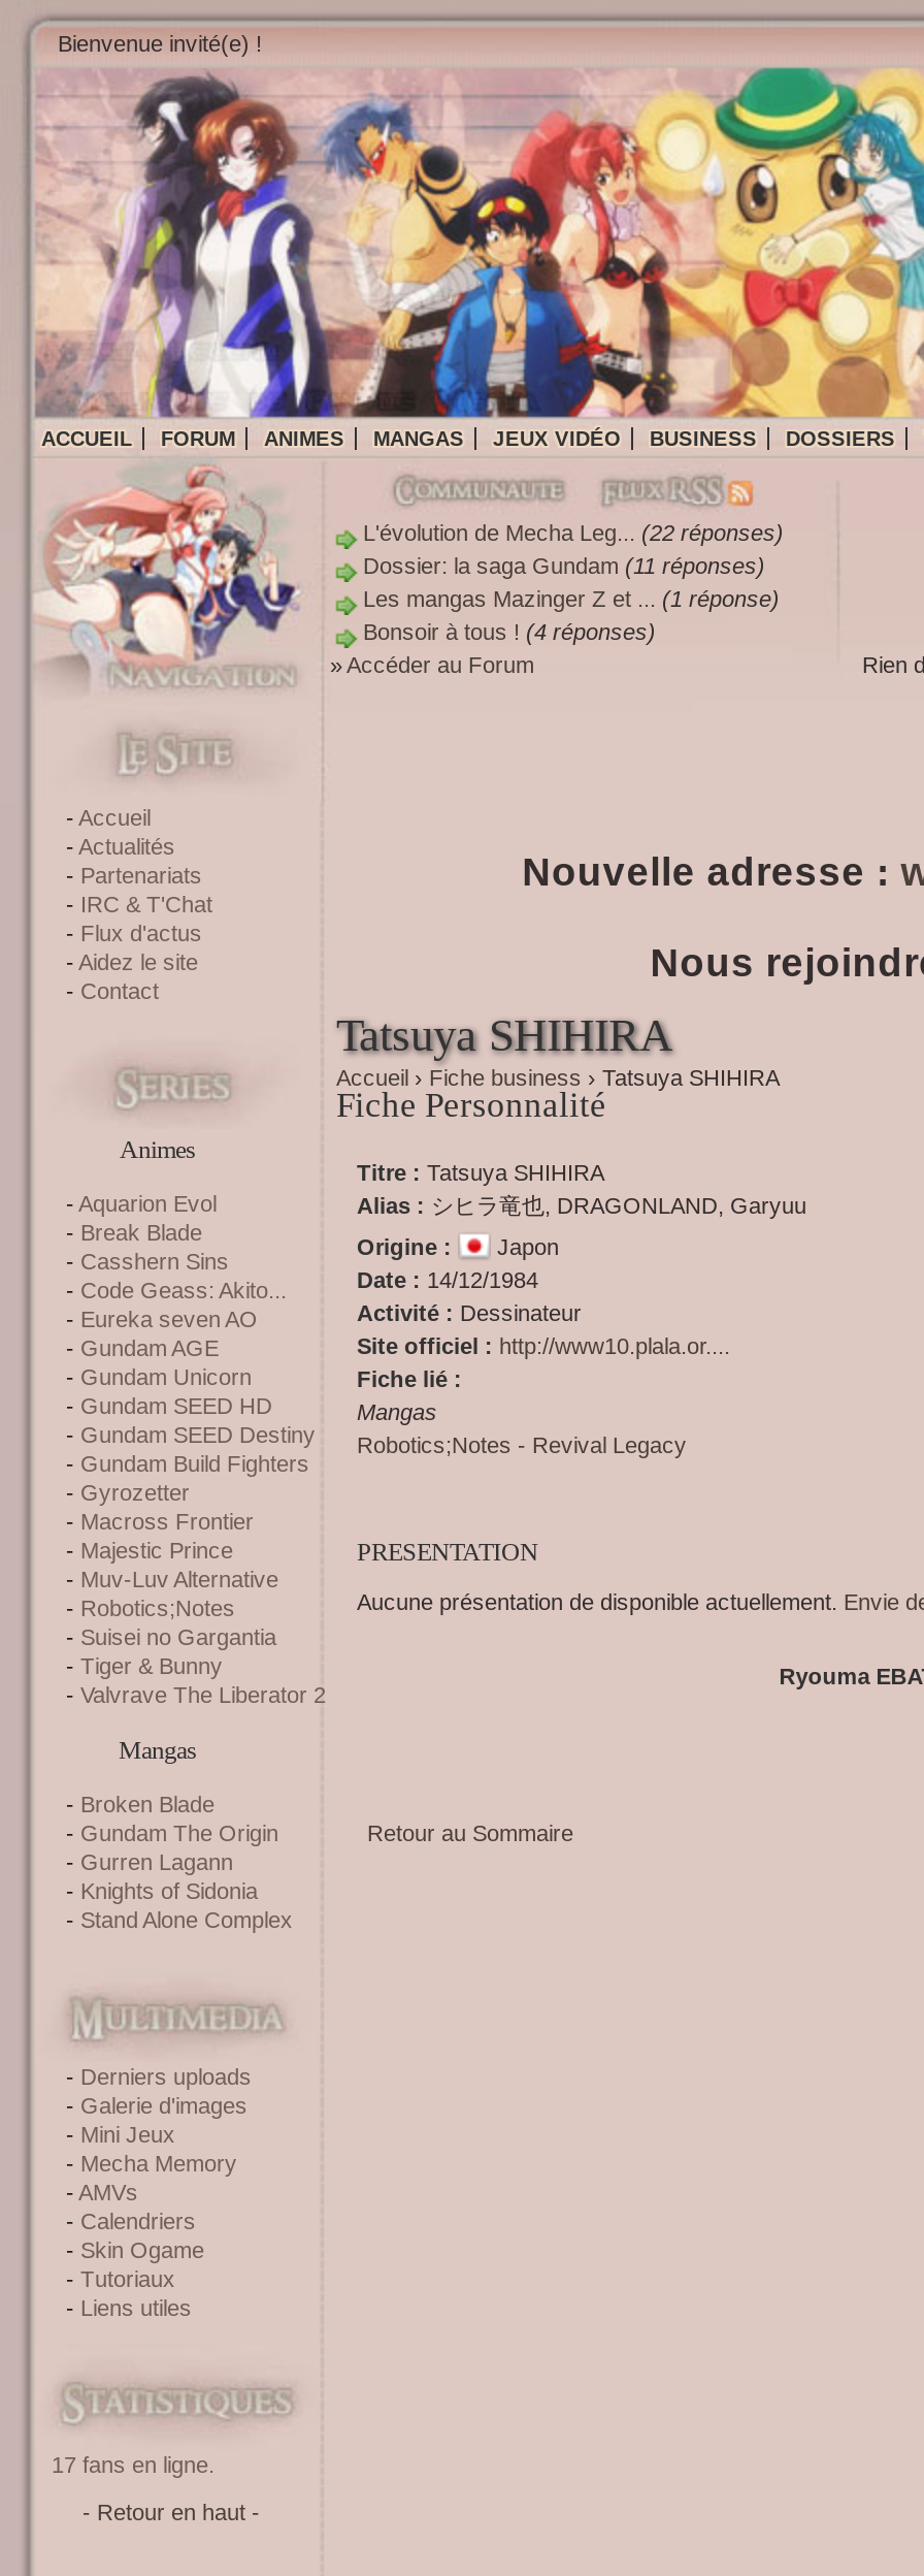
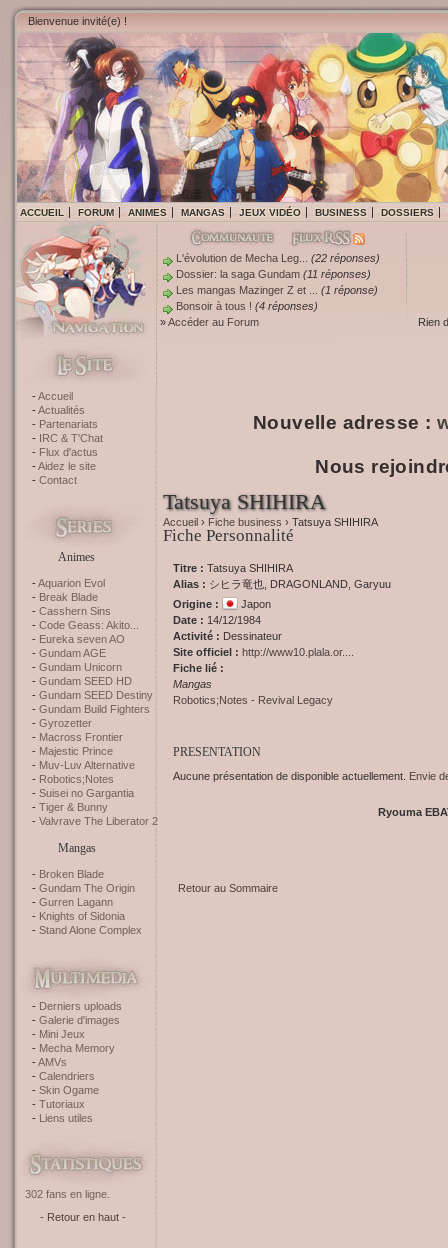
[52,2452,214,2477] 17 fans en ligne. -> [25,1188,110,1200] 302 fans en ligne.

